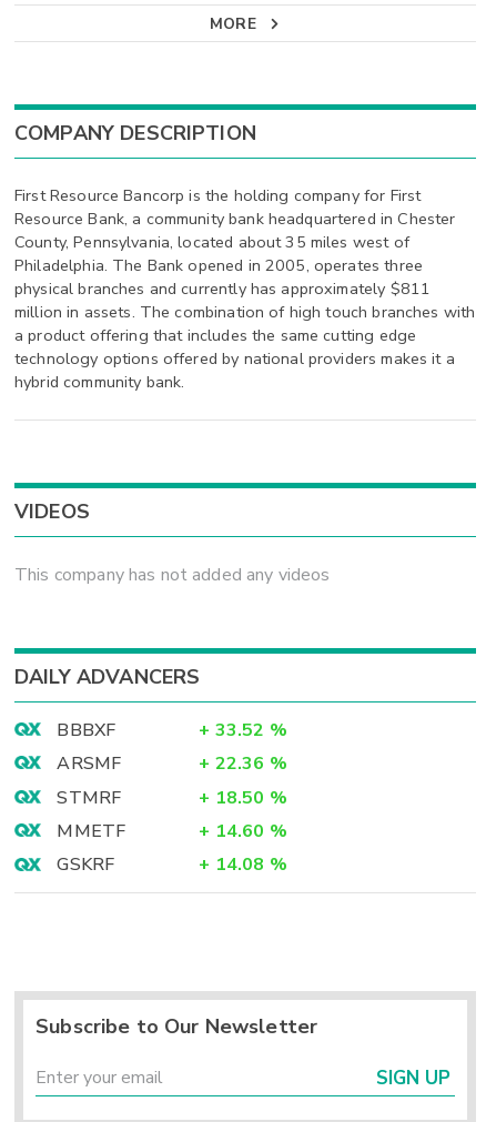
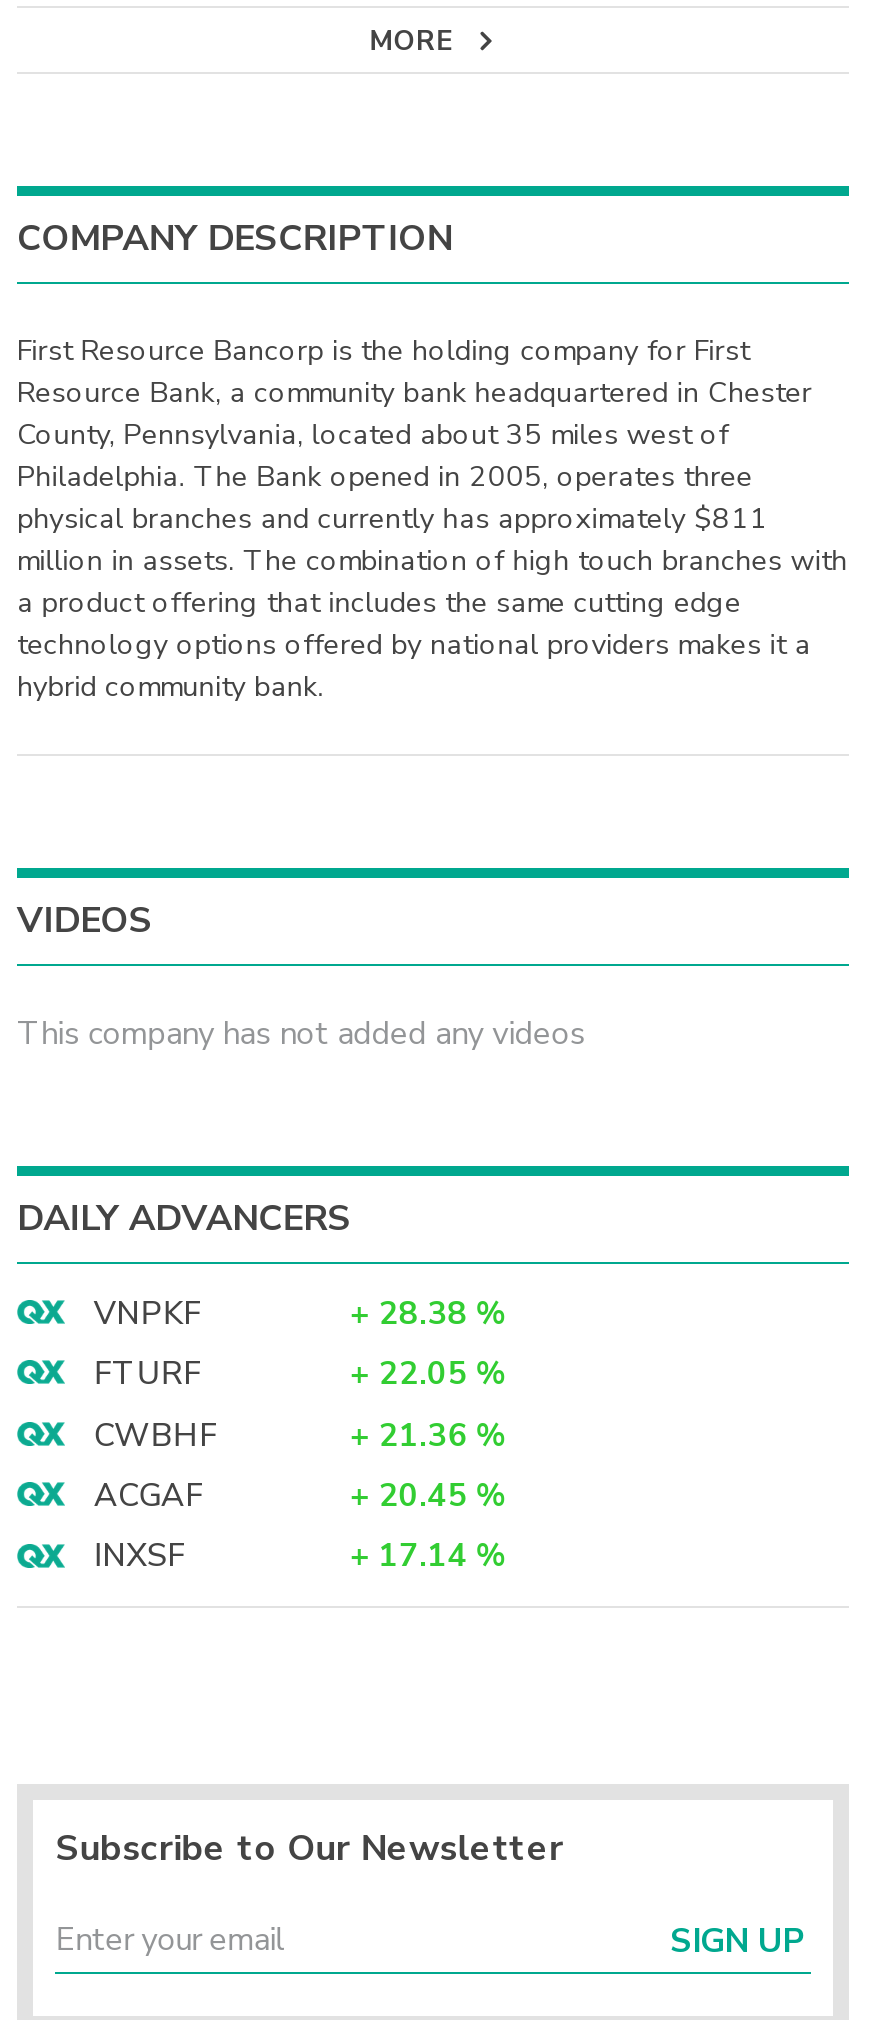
[57,718,287,877] BBBXF | + 33.52% | ARSMF | + 22.36% | STMRF | + 18.50% | MMETF | + 14.60% | GSKRF | + 14.08% -> [94,1292,509,1579] VNPKF | + 28.38% | FTURF | + 22.05% | CWBHF | + 21.36% | ACGAF | + 20.45% | INXSF | + 17.14%

